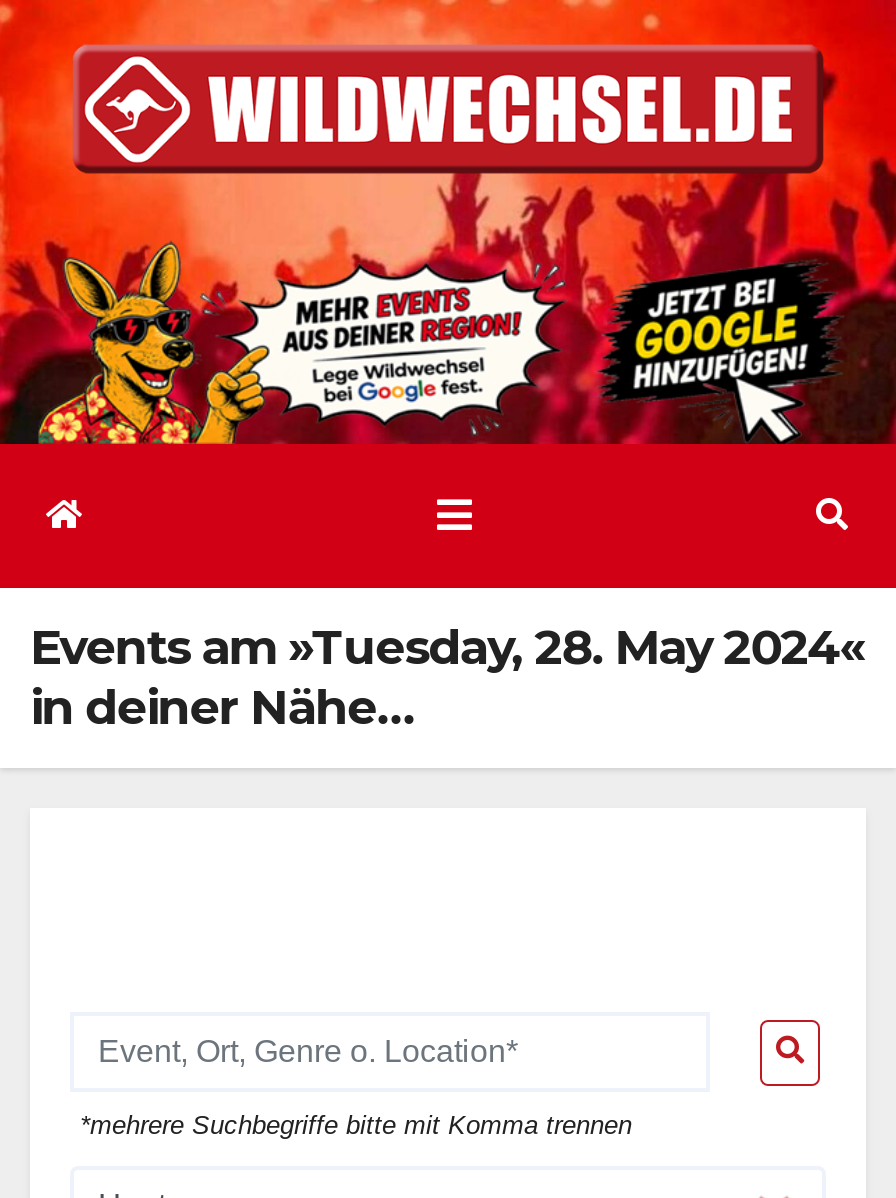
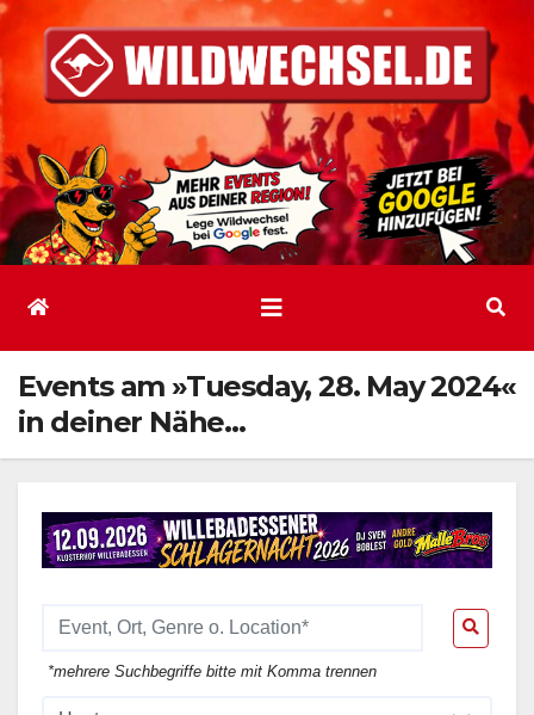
none -> [41,511,493,569] [image]

